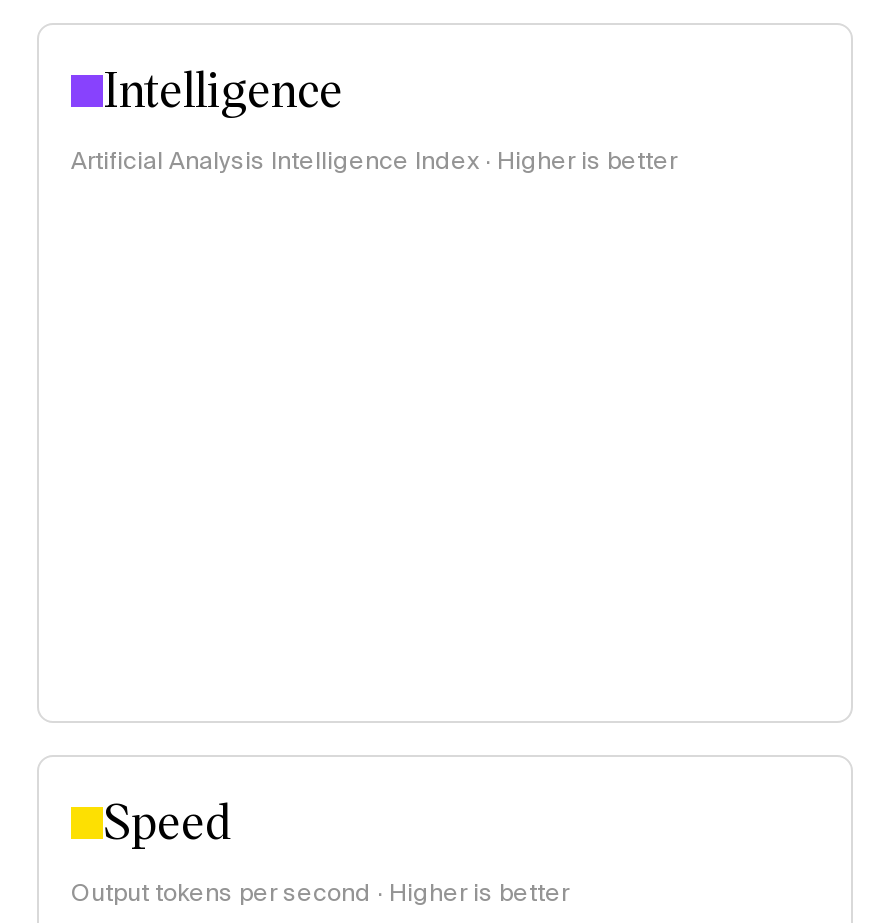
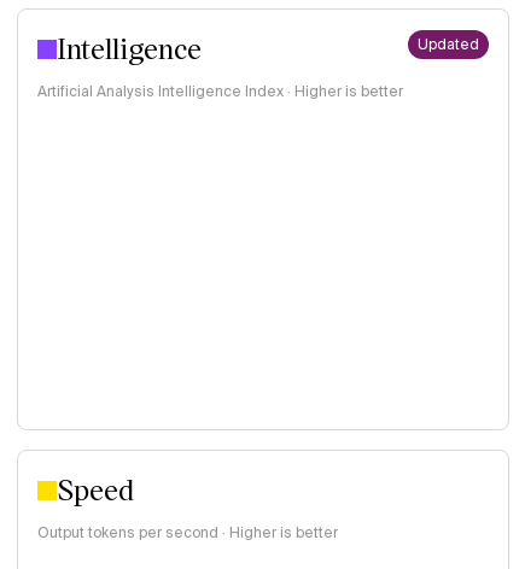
none -> [418,35,479,54] Updated

